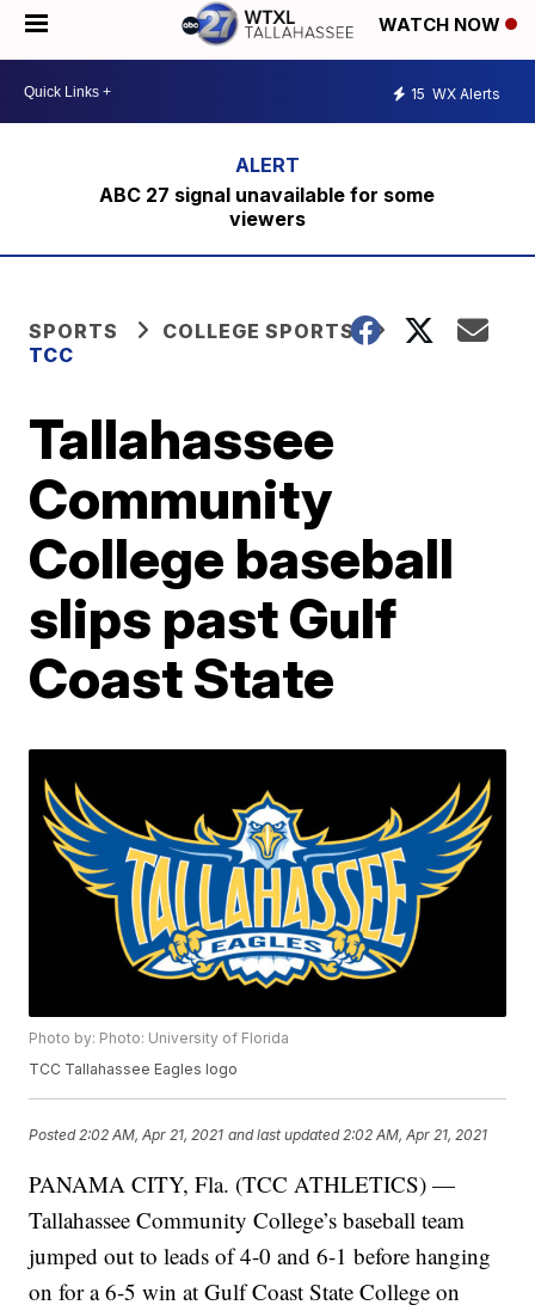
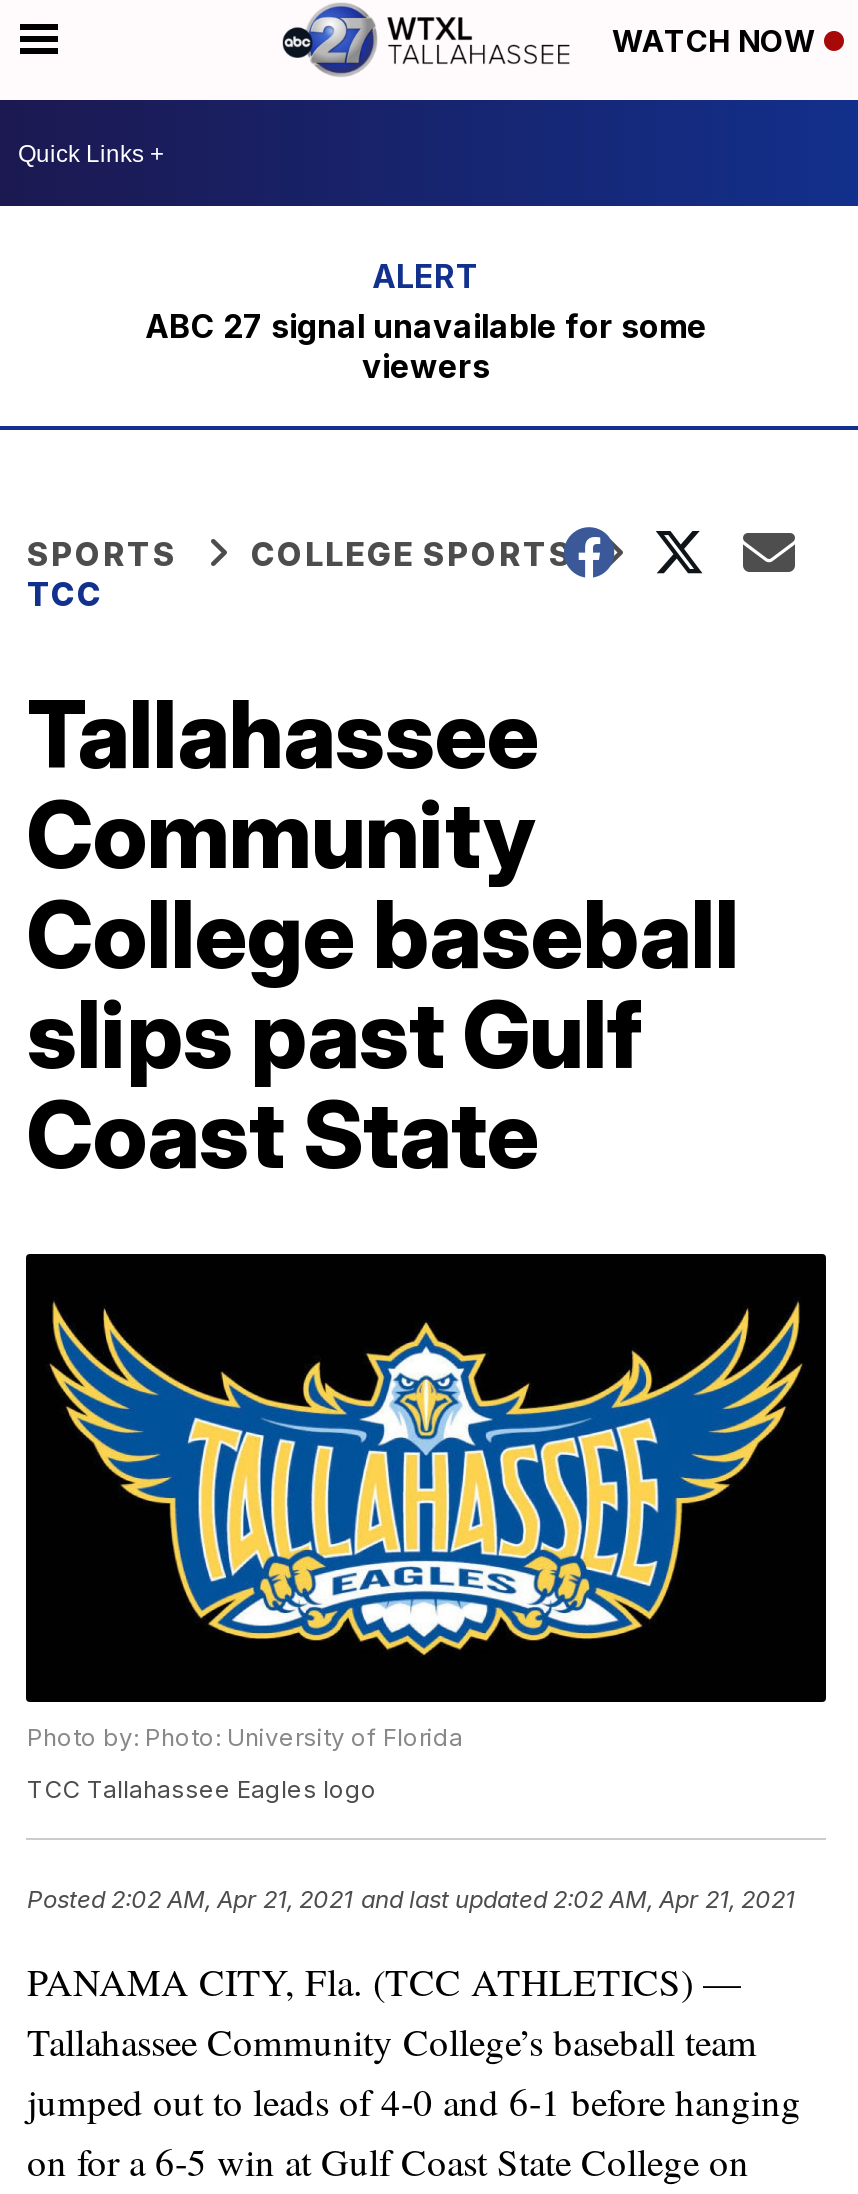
[411,84,500,102] 15 WX Alerts -> none

